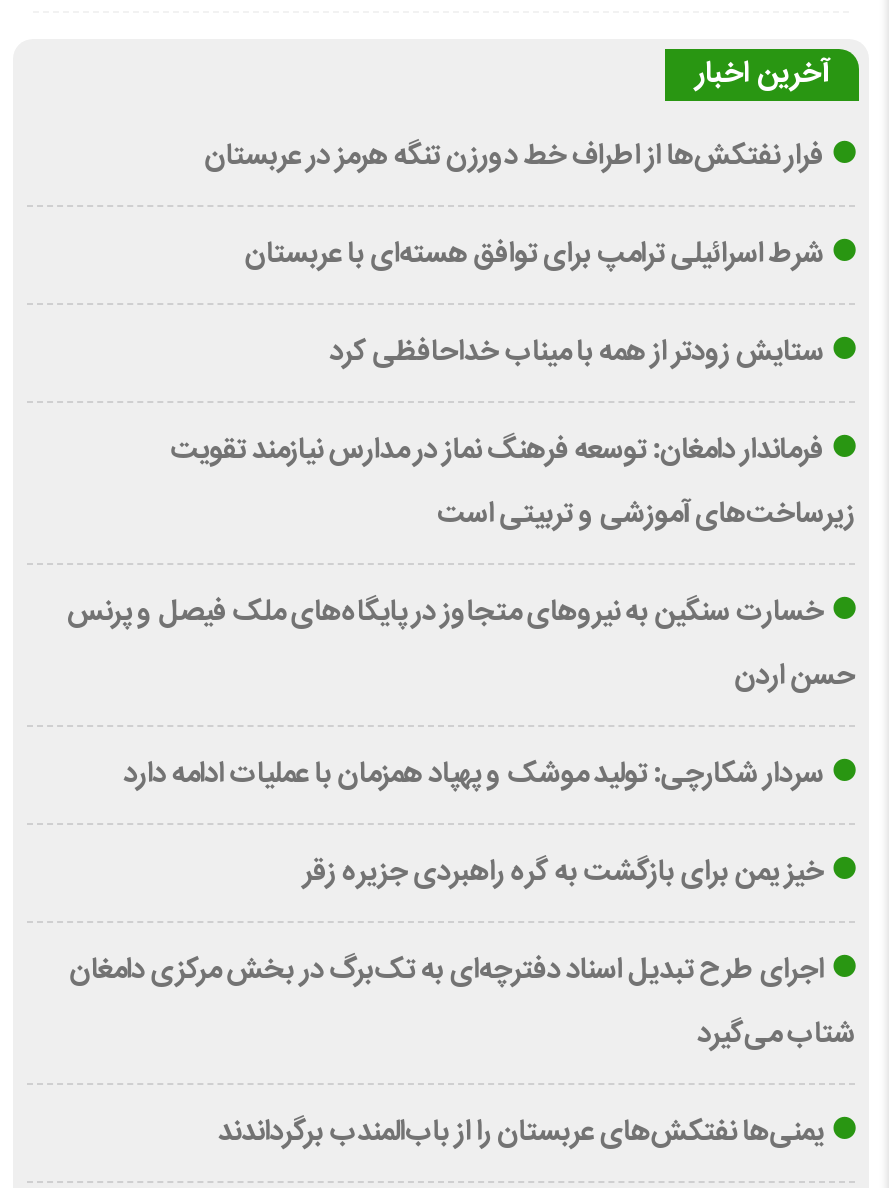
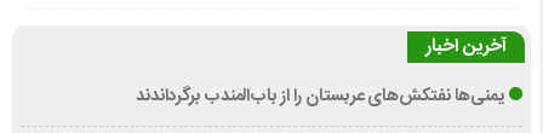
[67,133,855,1059] فرار نفتکش‌ها از اطراف خط دورزن تنگه هرمز در عربستان | شرط اسرائیلی ترامپ برای توافق هسته‌ای با عربستان | ستایش زودتر از همه با میناب خداحافظی کرد | فرماندار دامغان: توسعه فرهنگ نماز در مدارس نیازمند تقویت | زیرساخت‌های آموزشی و تربیتی است | خسارت سنگین به نیروهای متجاوز در پایگاه‌های ملک فیصل و پرنس | حسن اردن | سردار شکارچی: تولید موشک و پهپاد همزمان با عملیات ادامه دارد | خیز یمن برای بازگشت به گره راهبردی جزیره زقر | اجرای طرح تبدیل اسناد دفترچه‌ای به تک‌برگ در بخش مرکزی دامغان | شتاب می‌گیرد -> none

